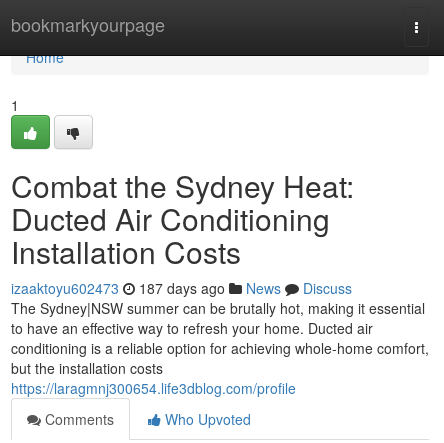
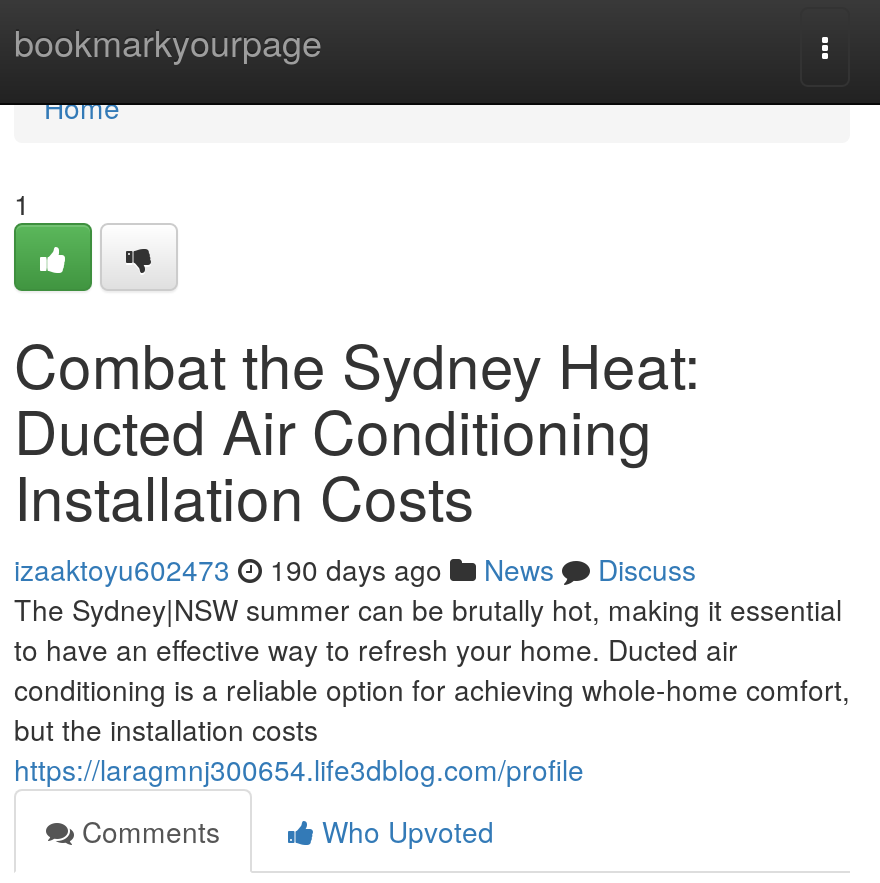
[11,278,352,298] izaaktoyu602473 187 days ago News Discuss -> [14,549,696,589] izaaktoyu602473 190 days ago News Discuss

